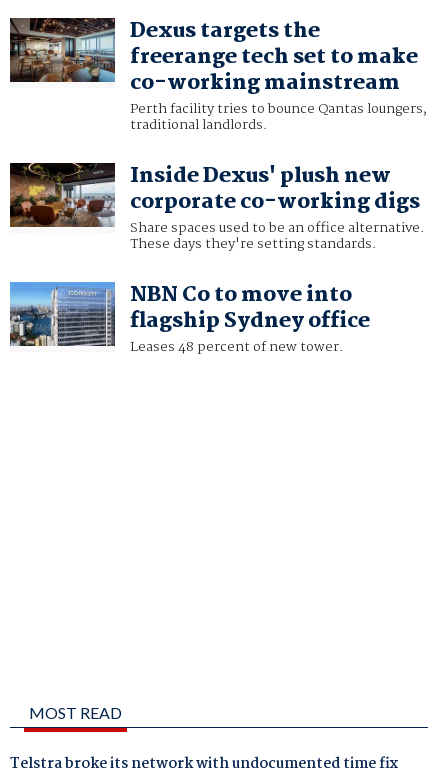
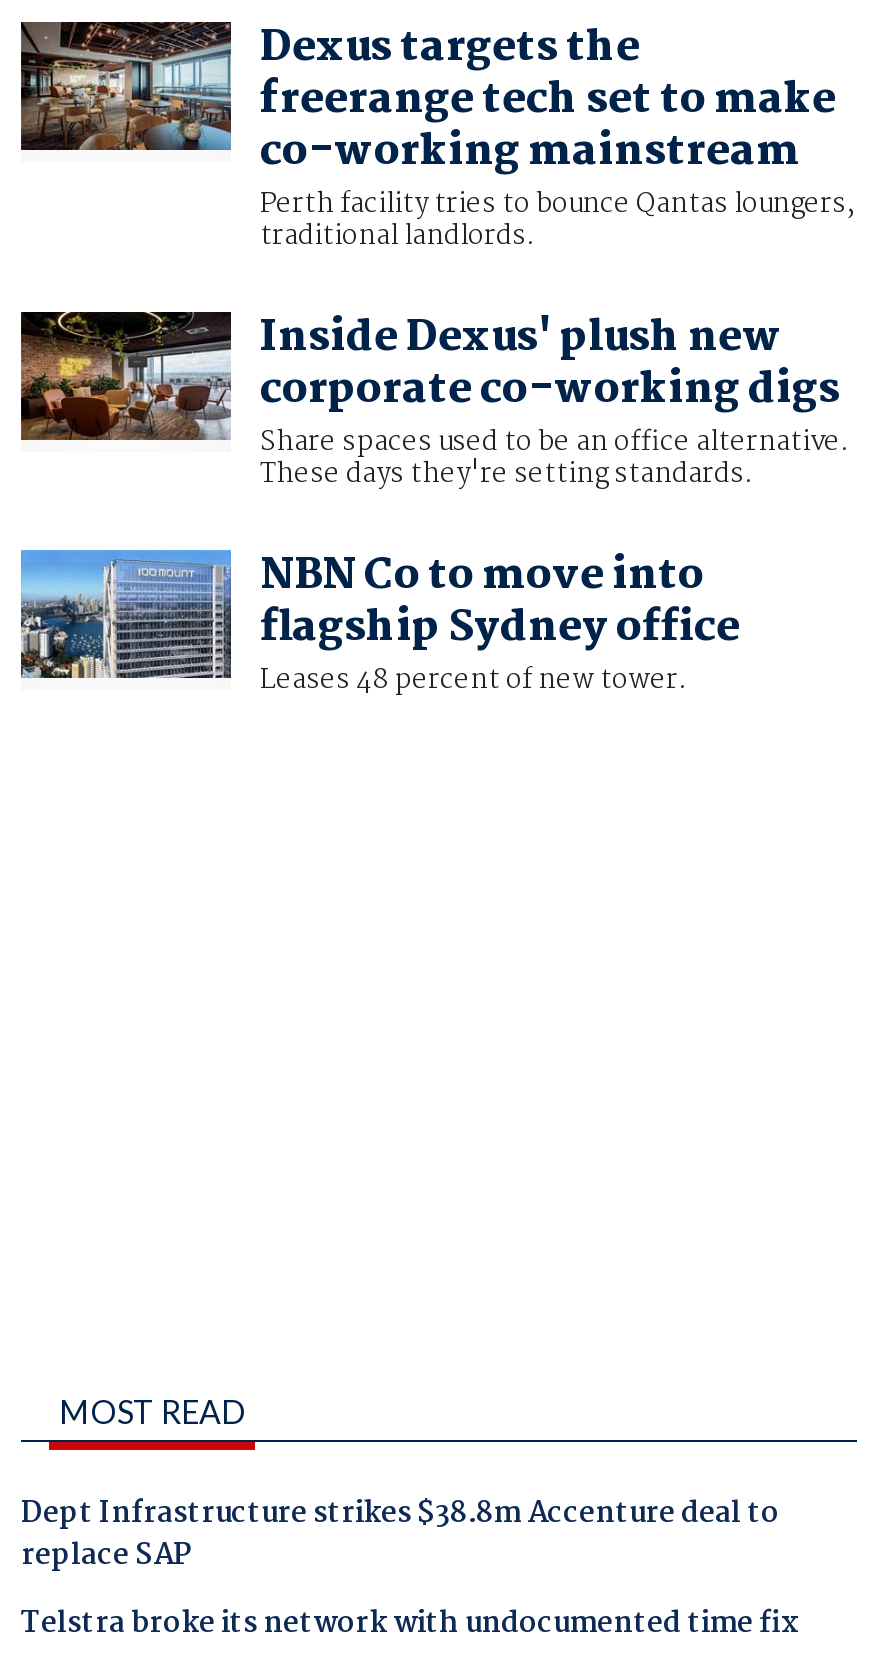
none -> [21,1491,779,1581] Dept Infrastructure strikes $38.8m Accenture deal to | replace SAP

